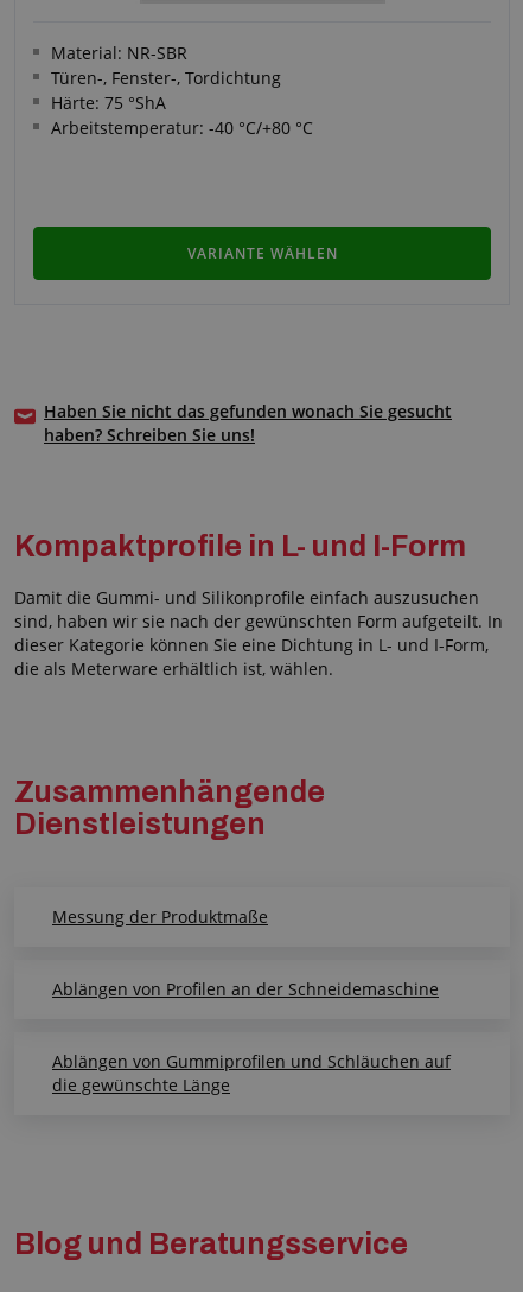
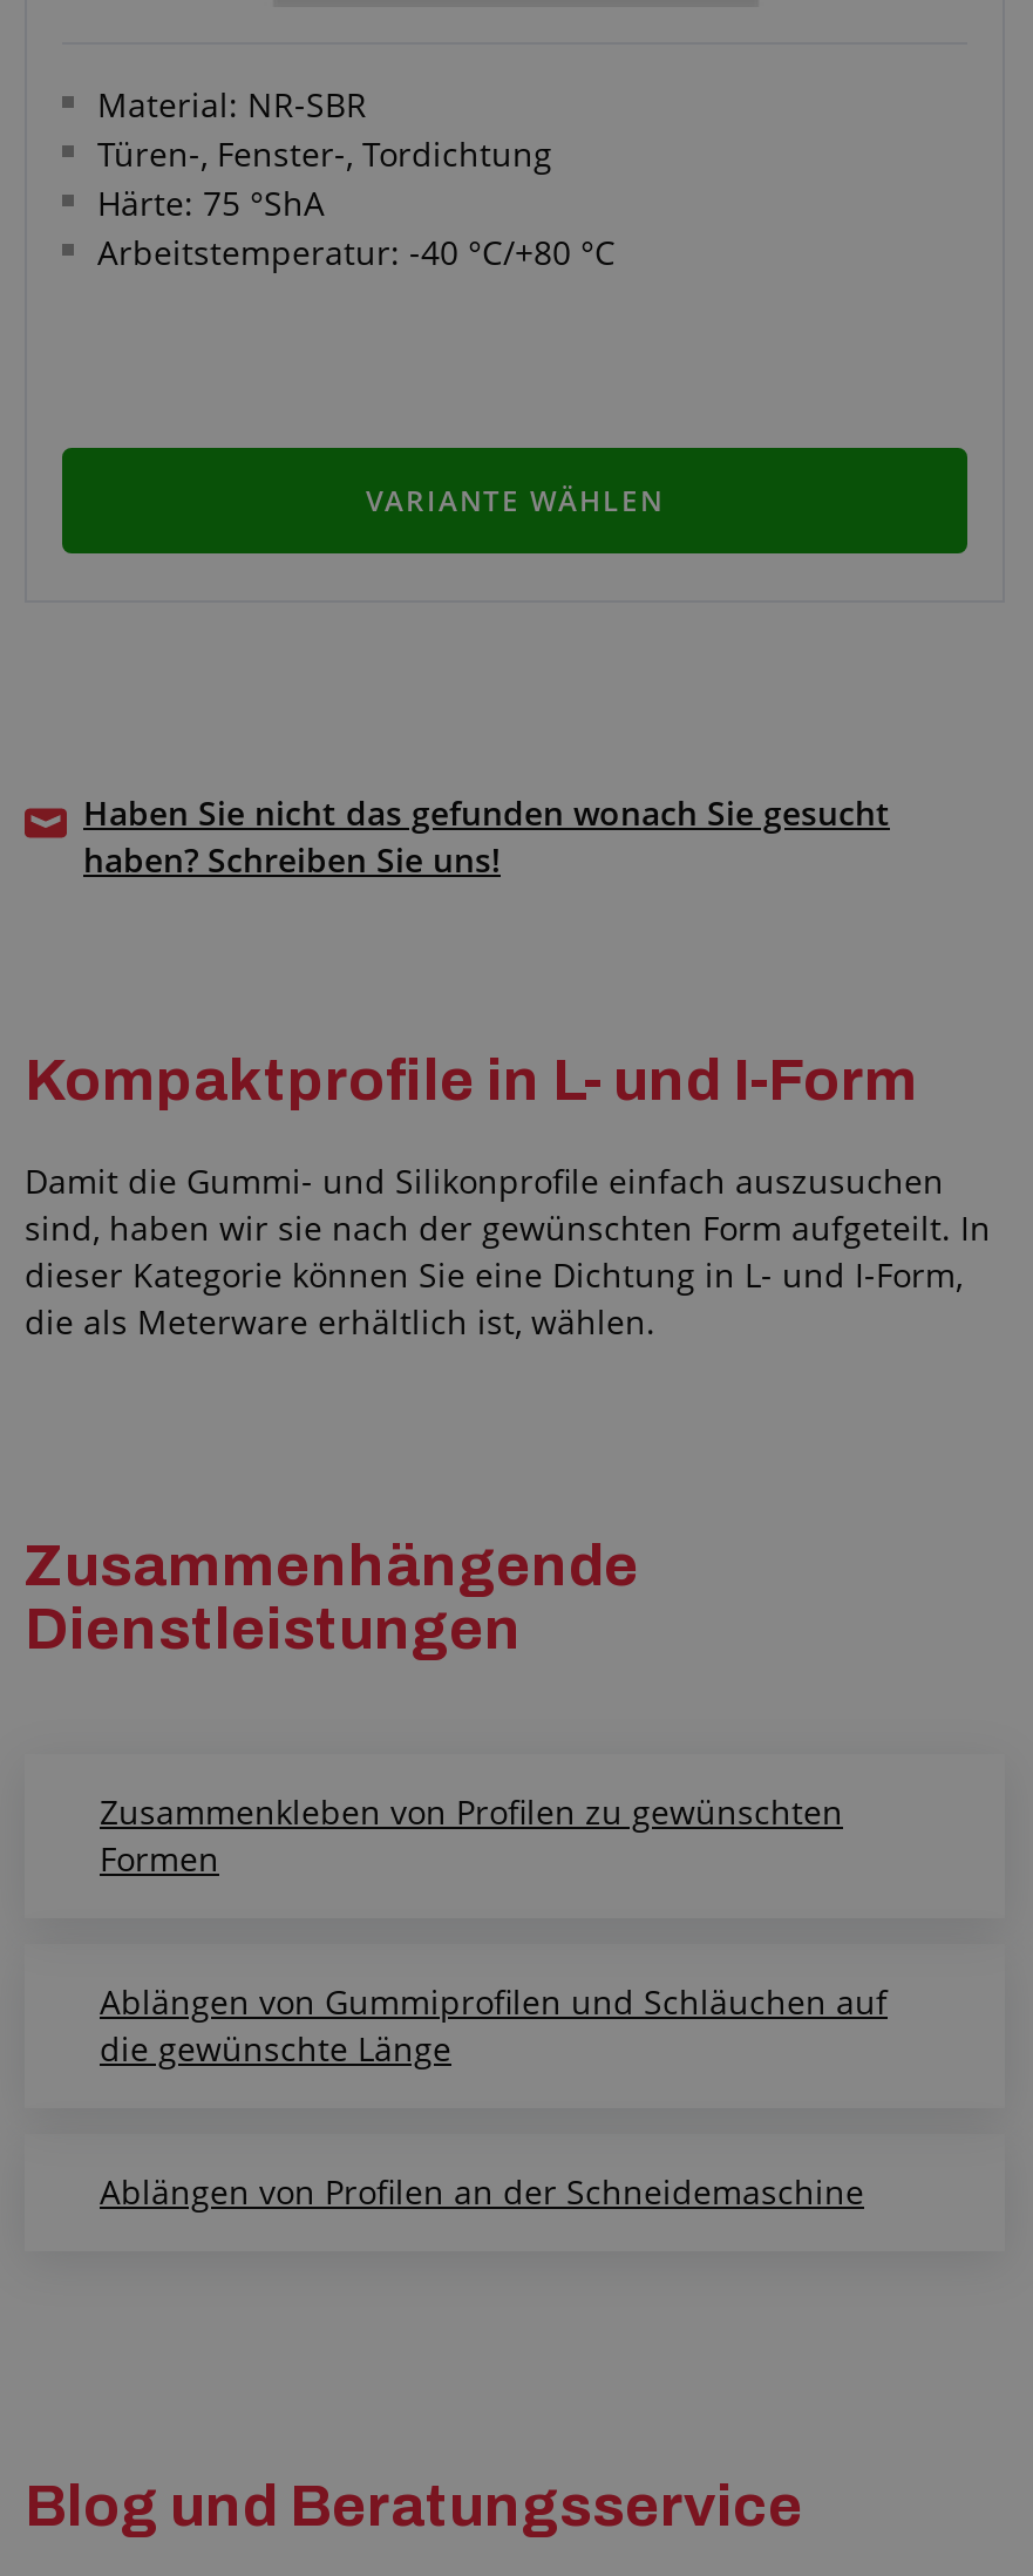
[52,905,268,928] Messung der Produktmaße -> [100,1789,843,1881] Zusammenkleben von Profilen zu gewünschten | Formen
moved [52,978,439,1000] -> [100,2169,864,2214]: Ablängen von Profilen an der Schneidemaschine
moved [52,1050,451,1096] -> [100,1979,888,2071]: Ablängen von Gummiprofilen und Schläuchen auf | die gewünschte Länge

